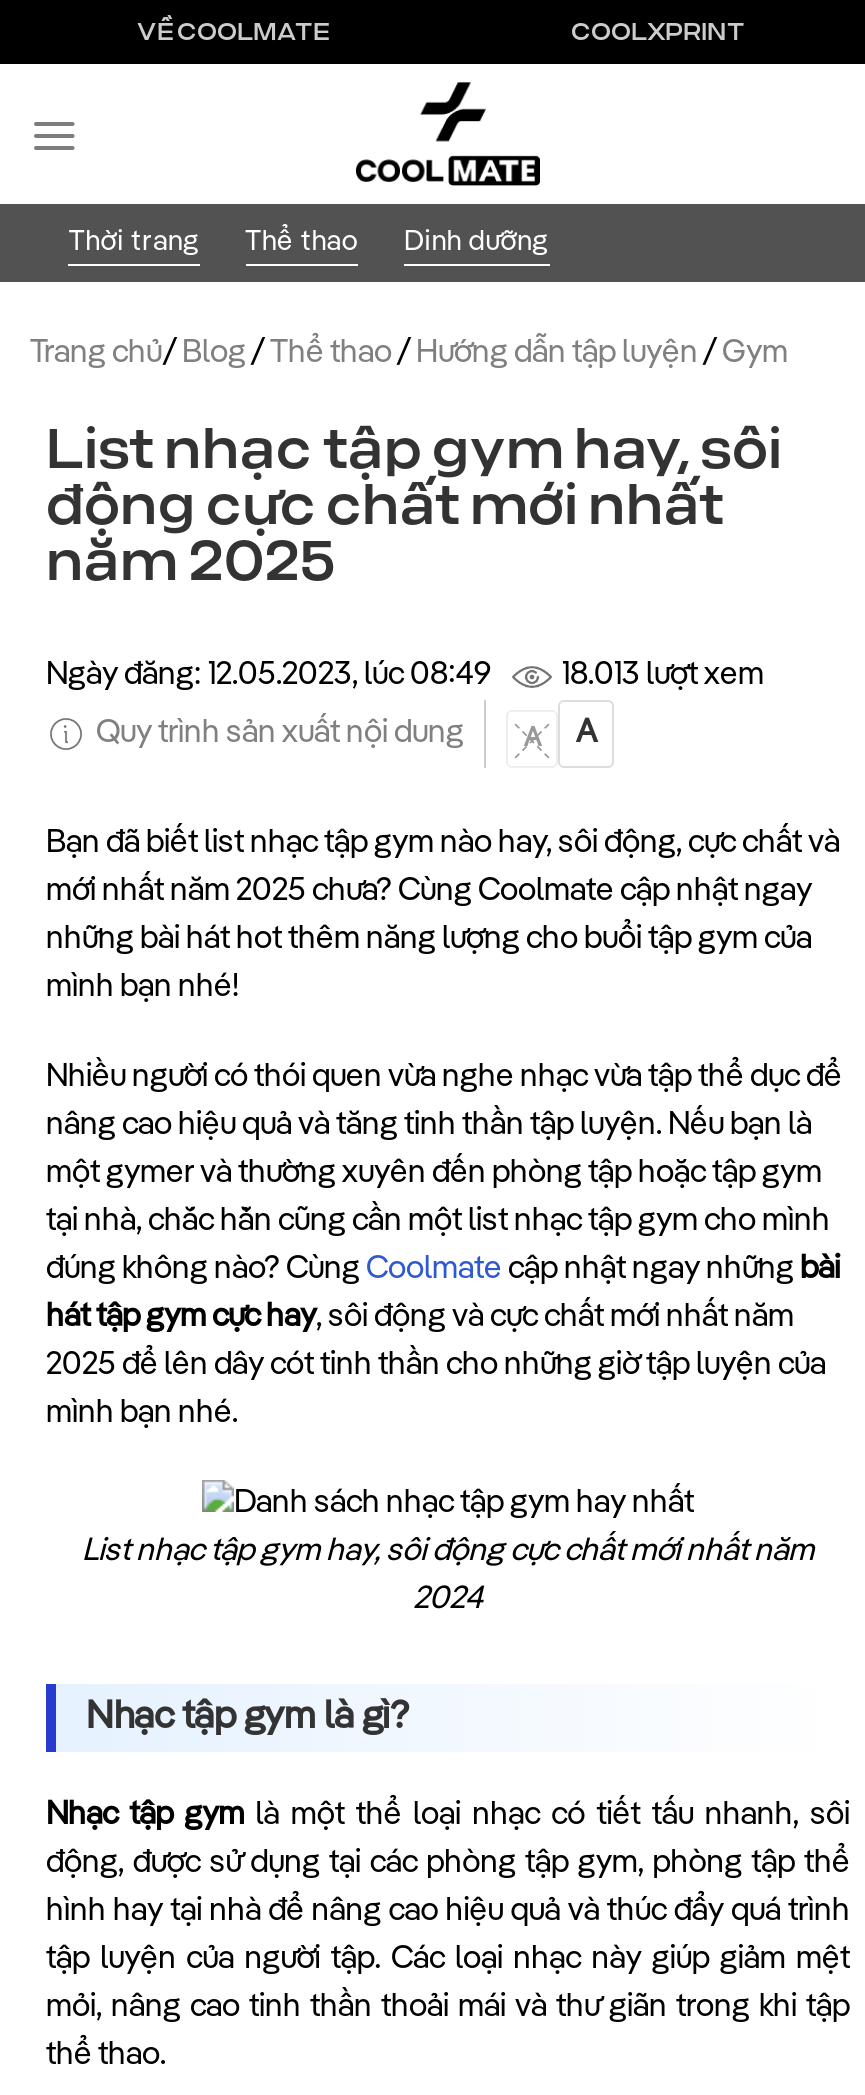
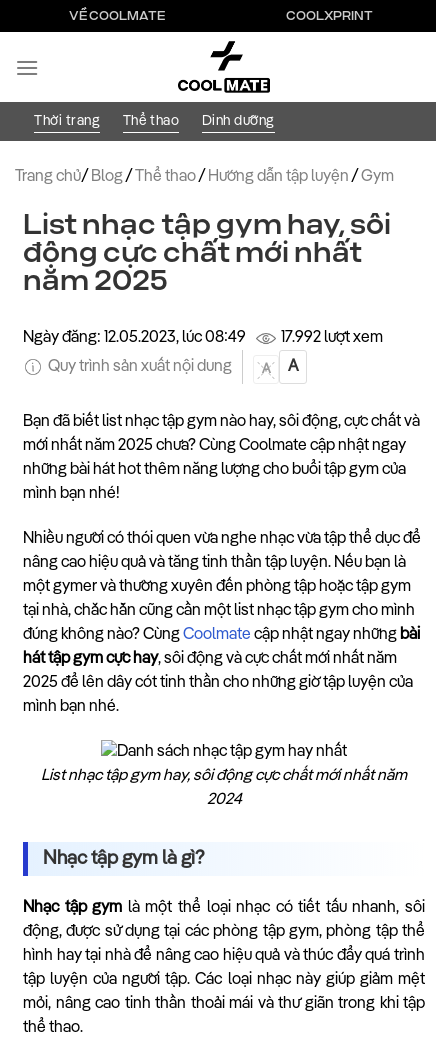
[562,660,764,692] 18.013 lượt xem -> [281,330,383,346] 17.992 lượt xem

